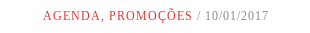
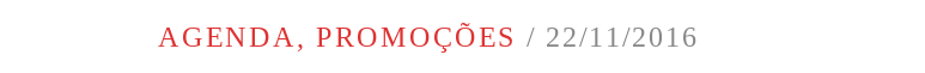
[43,9,269,23] AGENDA, PROMOÇÕES 10/01/2017 -> [158,20,699,54] AGENDA, PROMOÇÕES 22/11/2016

